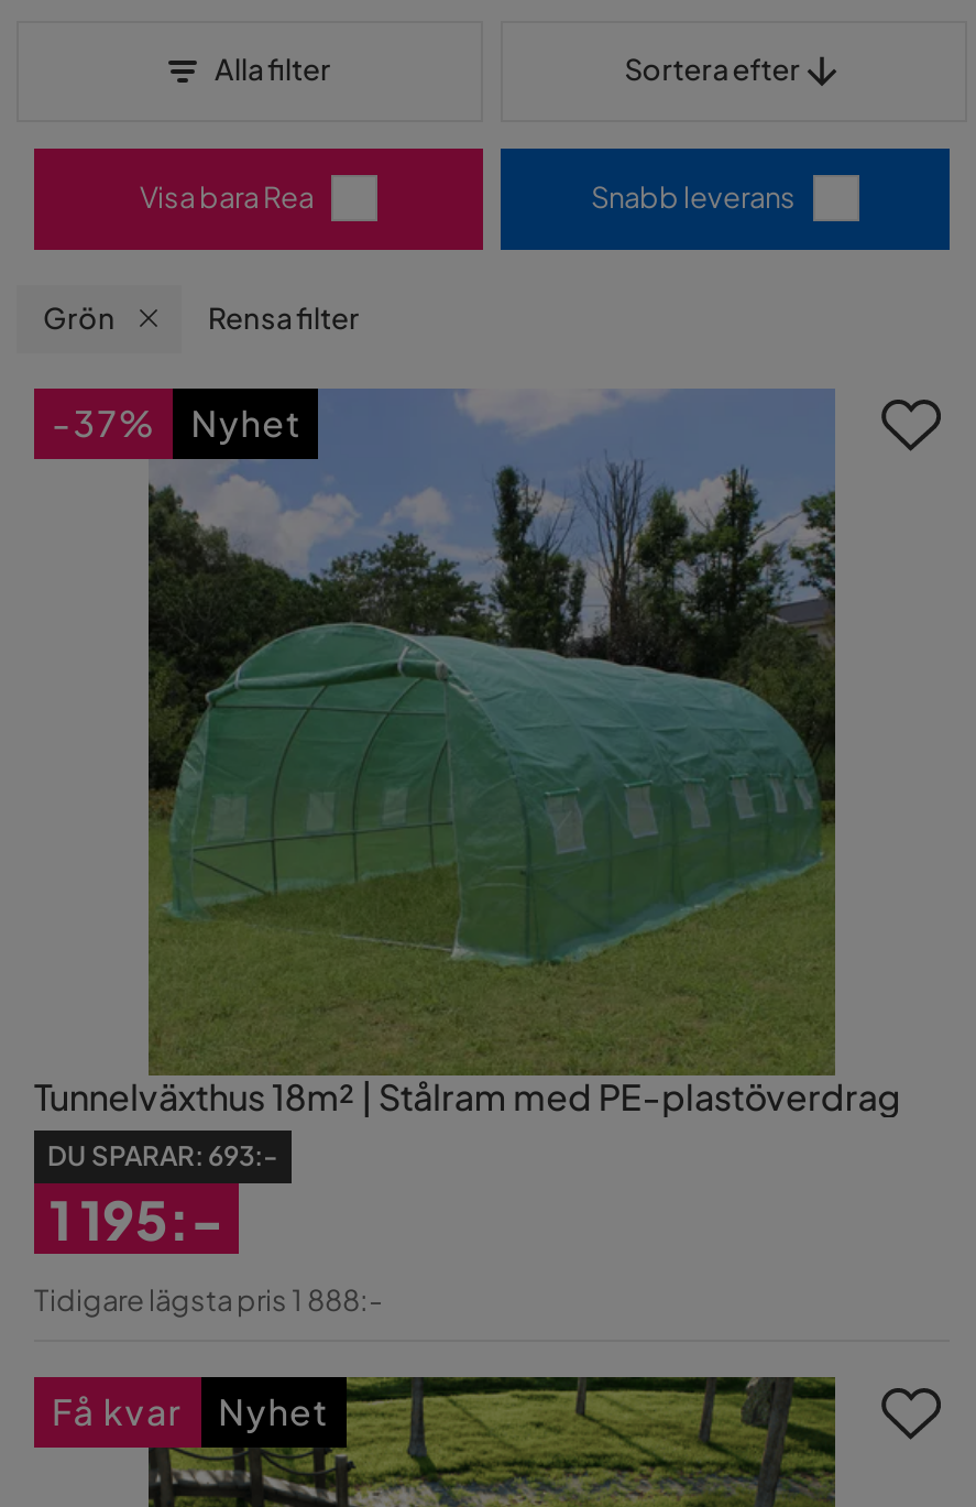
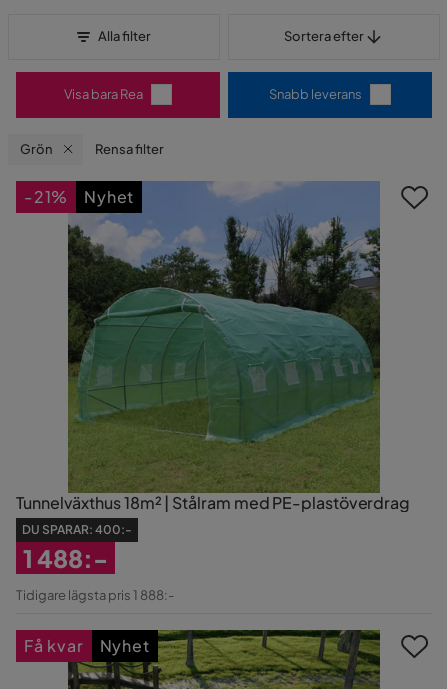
[52,398,301,445] -37% Nyhet -> [24,185,134,206] -21% Nyhet
[47,1138,278,1171] DU SPARAR: 693:- -> [22,521,132,536] DU SPARAR: 400:-
[50,1184,223,1251] 1 195:- -> [23,542,108,572] 1 488:-

